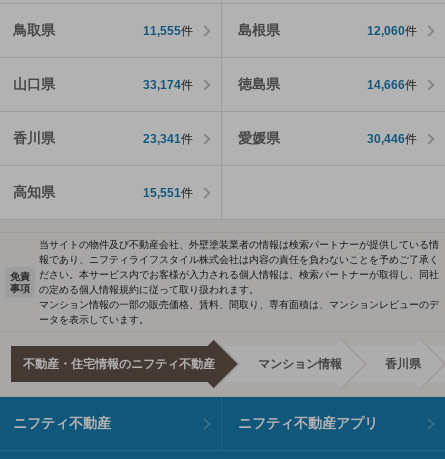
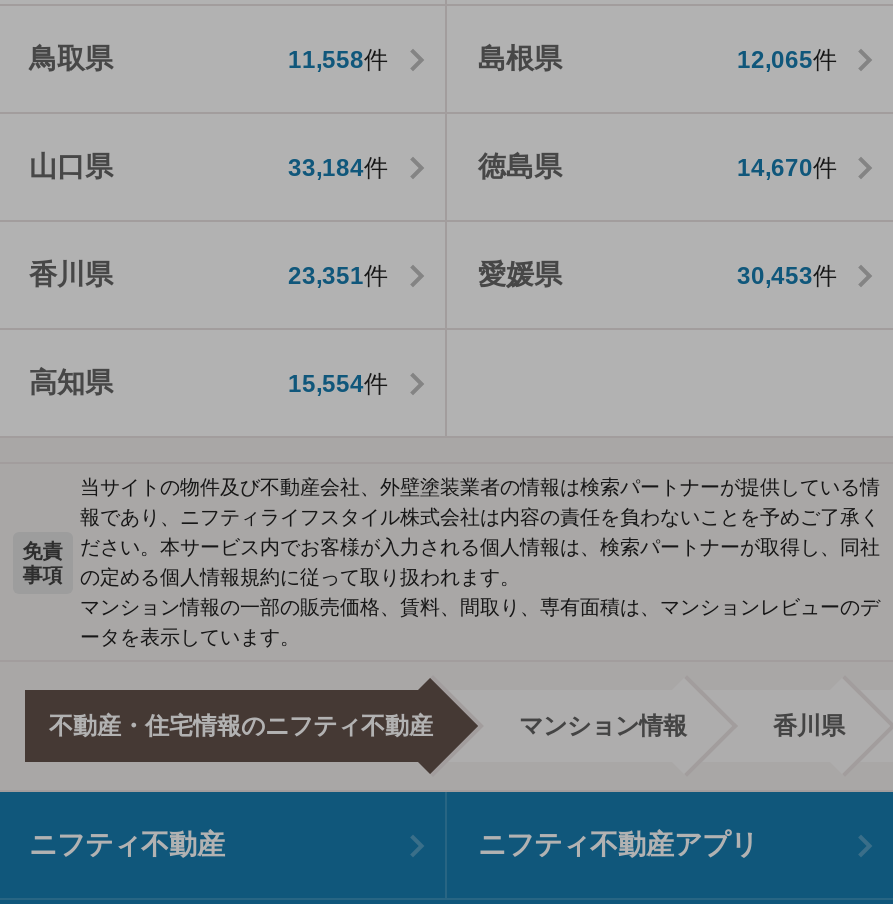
[142,24,192,38] 11,555件 -> [288,46,388,74] 11,558件
[367,24,417,38] 12,060件 -> [737,46,837,74] 12,065件
[142,78,192,92] 33,174件 -> [288,154,388,182] 33,184件
[367,78,417,92] 14,666件 -> [737,154,837,182] 14,670件
[142,132,192,146] 23,341件 -> [288,262,388,290] 23,351件
[367,132,417,146] 30,446件 -> [737,262,837,290] 30,453件
[142,186,192,200] 15,551件 -> [288,370,388,398] 15,554件

